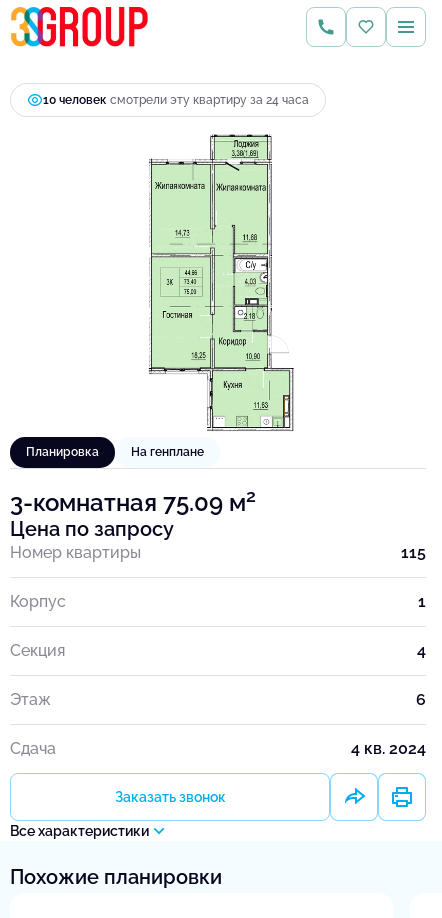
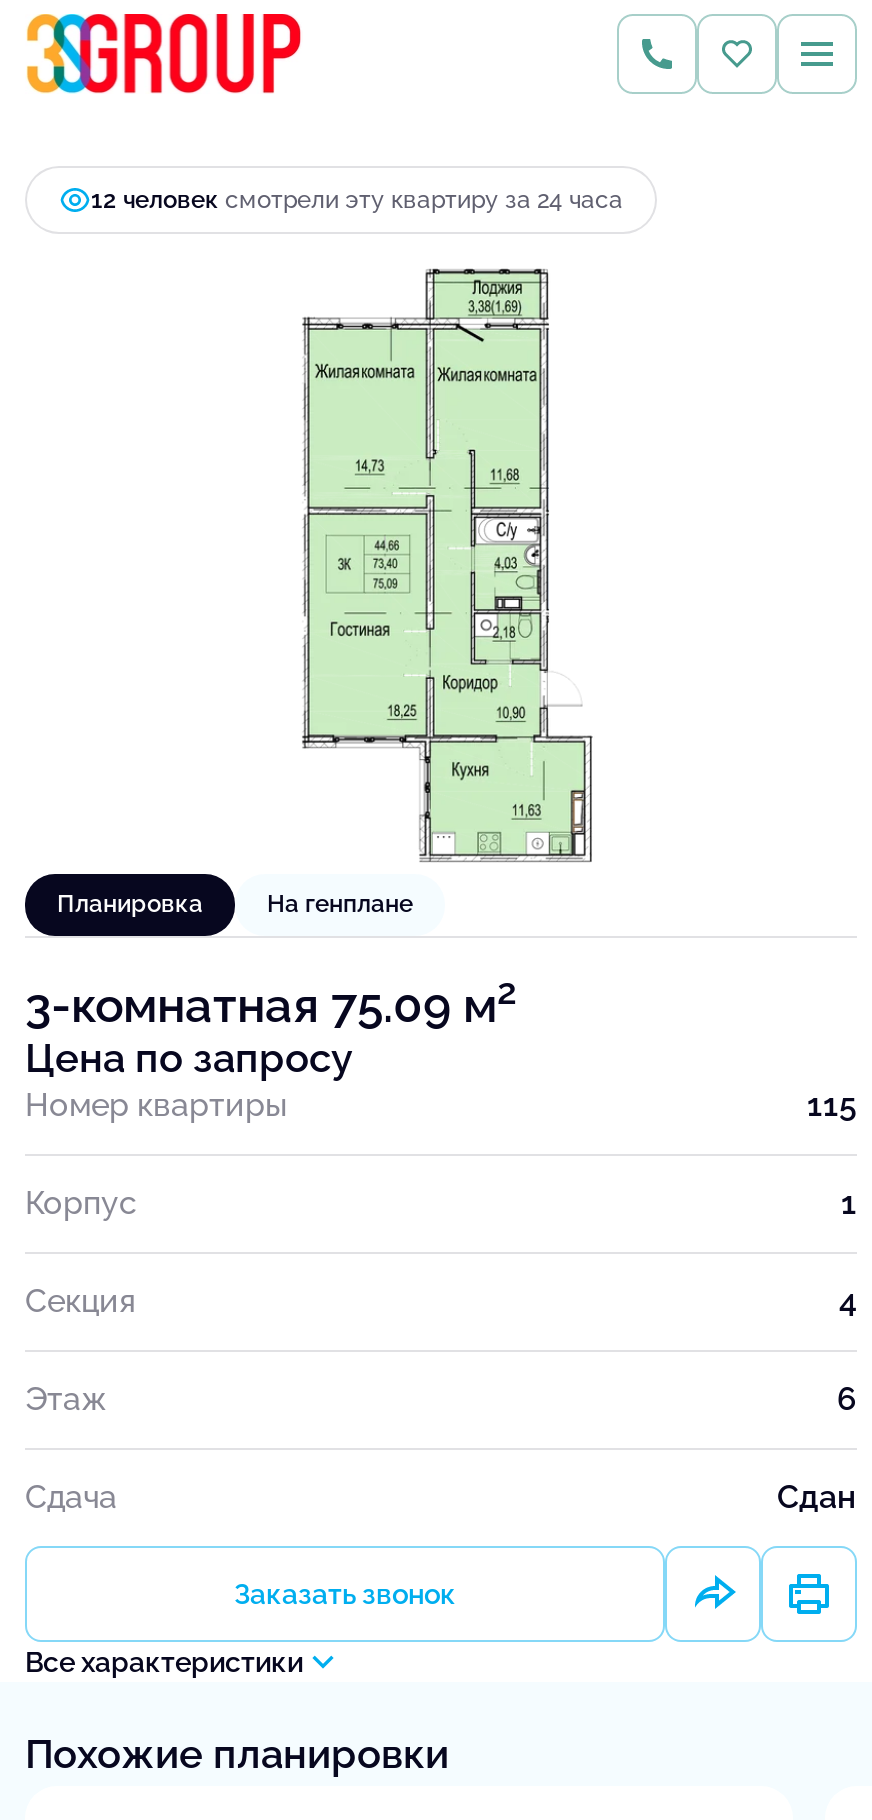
[43,93,309,107] 10 человек смотрели эту квартиру за 24 часа -> [91,186,623,214] 12 человек смотрели эту квартиру за 24 часа
[351,739,426,758] 4 кв. 2024 -> [777,1478,857,1516] Сдан

